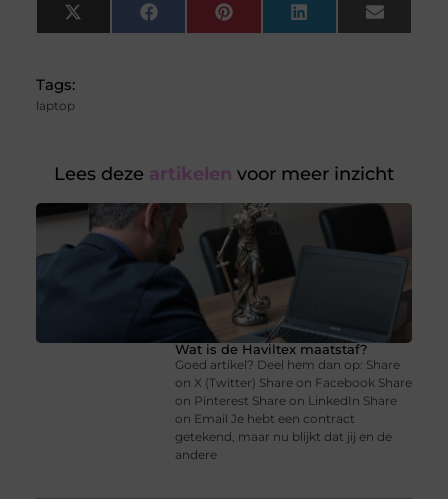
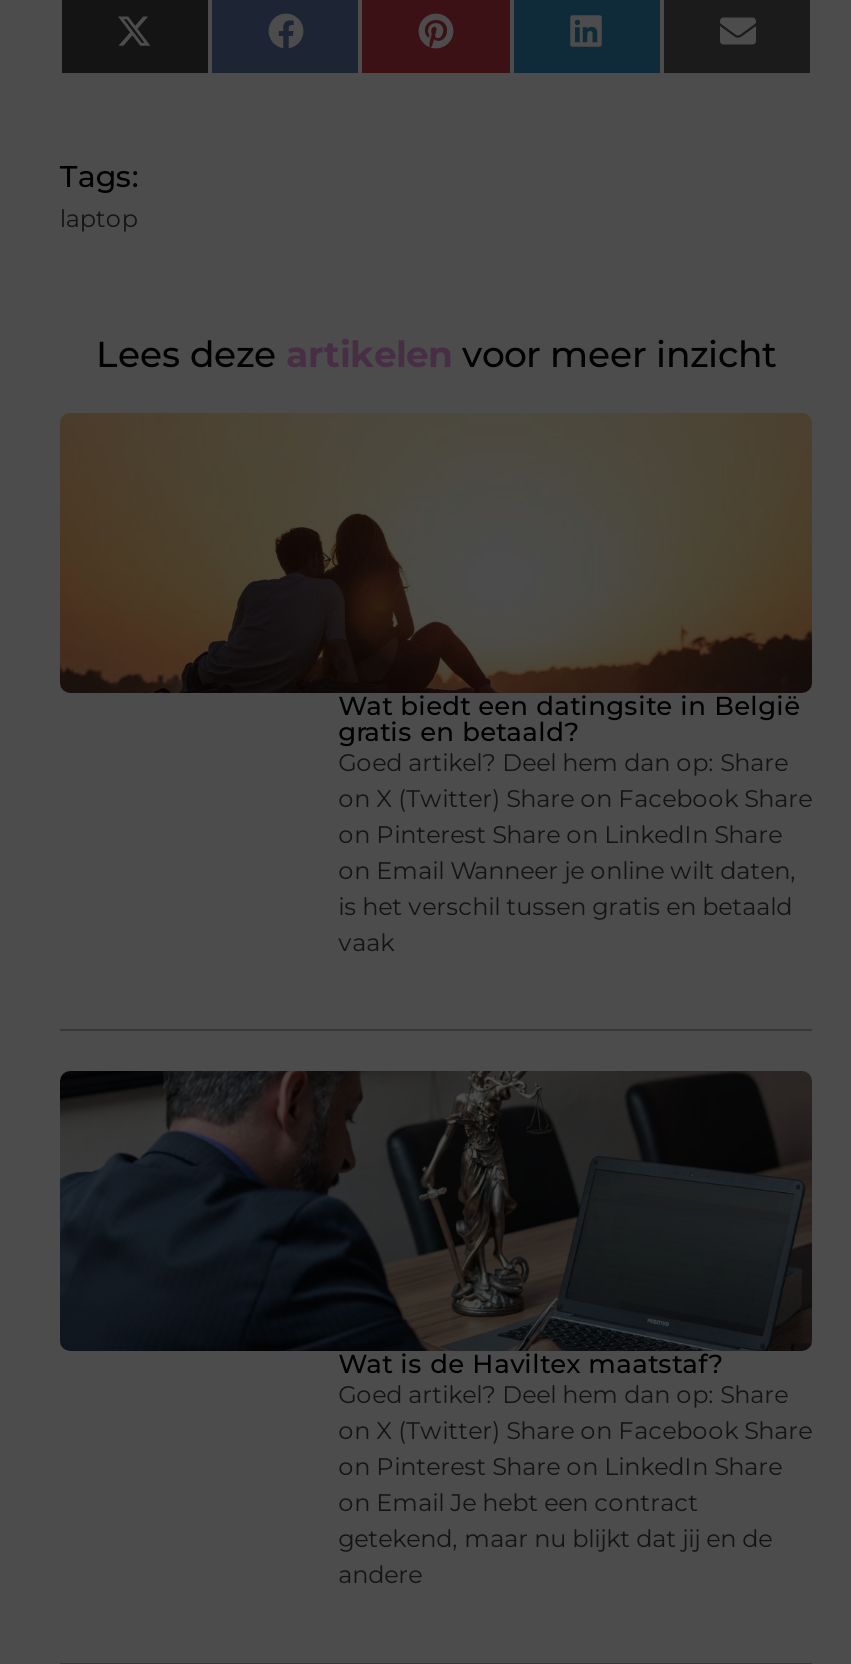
none -> [58,413,814,957] [image] | Wat biedt een datingsite in België | gratis en betaald? | Goed artikel? Deel hem dan op: Share | on X (Twitter) Share on Facebook Share | on Pinterest Share on LinkedIn Share | on Email Wanneer je online wilt daten, | is het verschil tussen gratis en betaald | vaak

